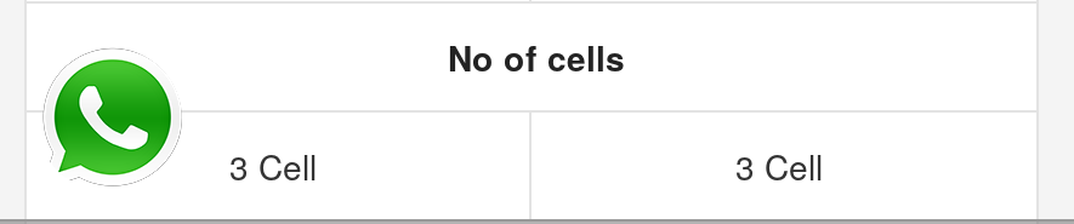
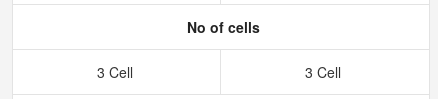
[51,57,175,178] [image] -> none

